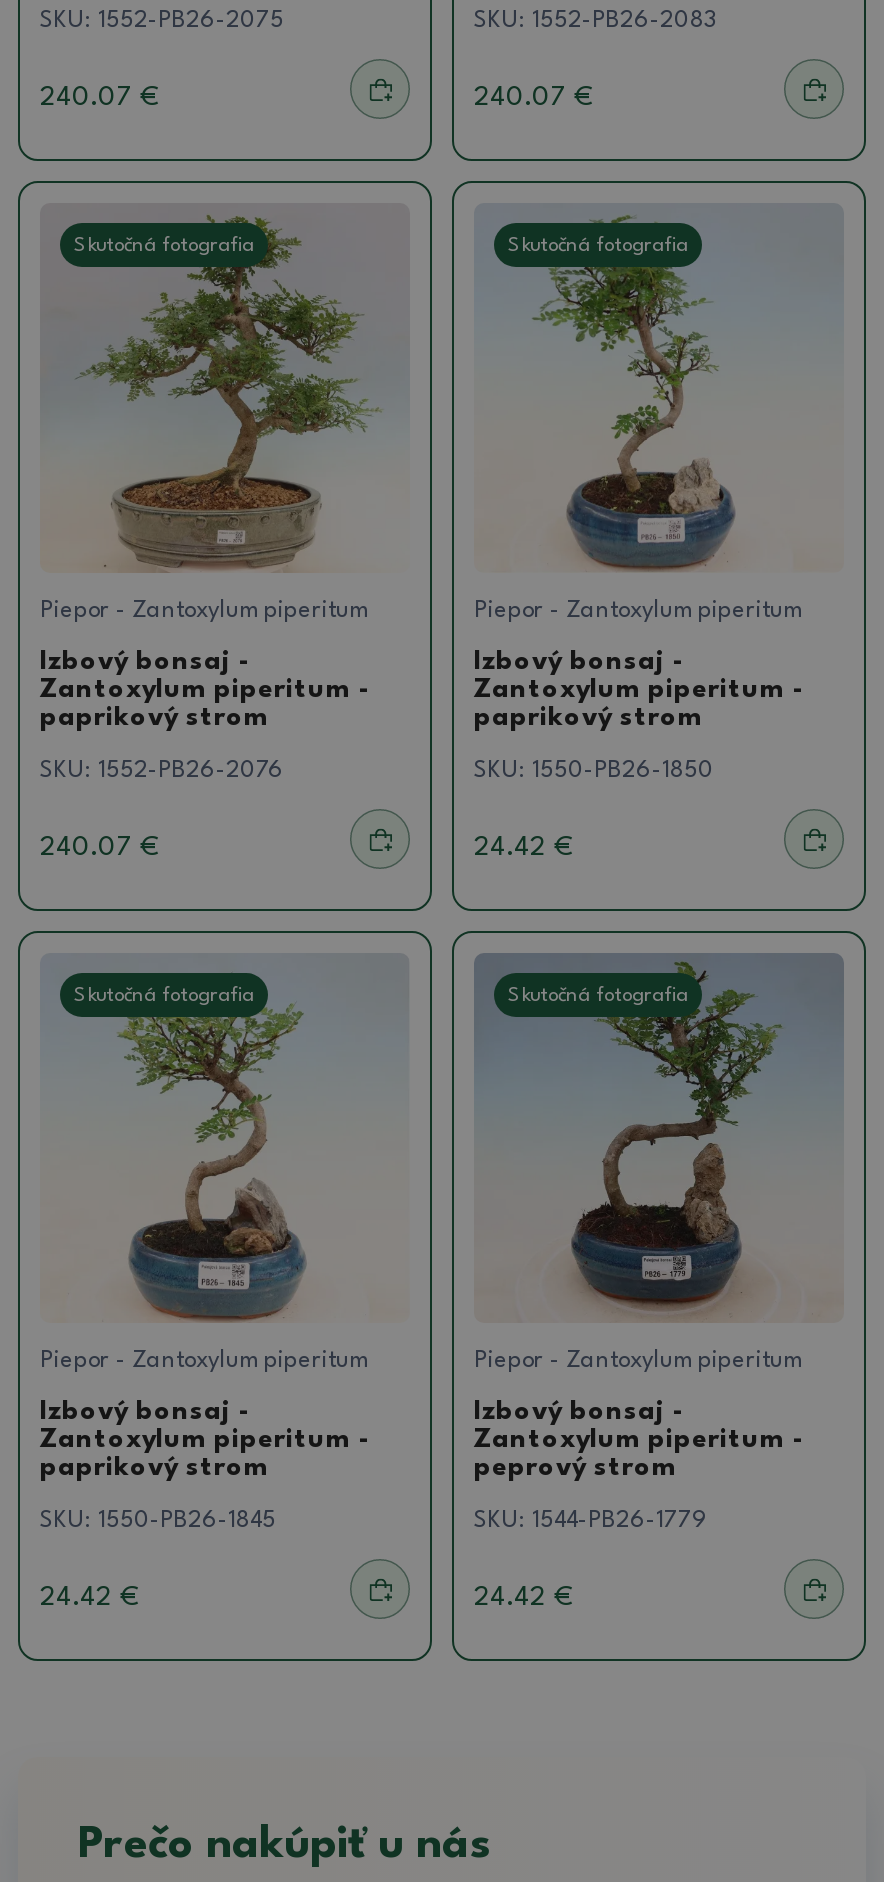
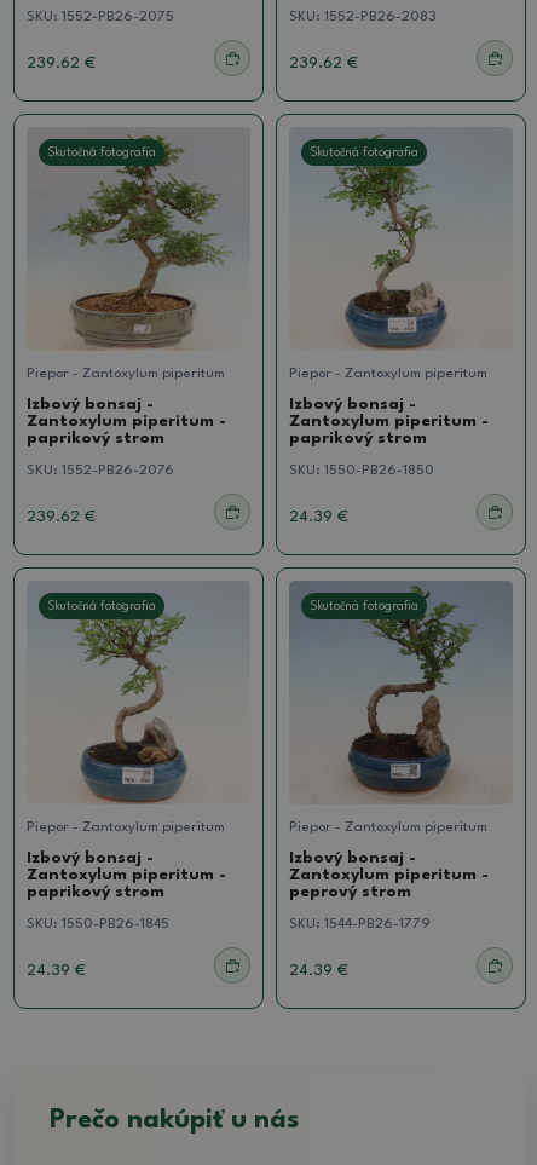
[40,86,158,112] 240.07 € -> [27,56,96,72] 239.62 €
[474,86,592,112] 240.07 € -> [289,56,358,72] 239.62 €
[40,836,158,862] 240.07 € -> [27,510,96,525] 239.62 €
[474,836,572,862] 24.42 € -> [289,510,348,525] 24.39 €
[40,1586,138,1612] 24.42 € -> [27,963,86,979] 24.39 €
[474,1586,572,1612] 24.42 € -> [289,963,348,979] 24.39 €

